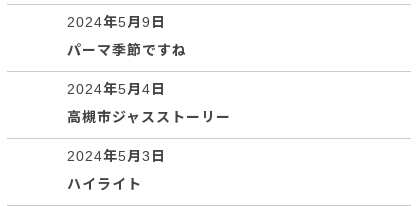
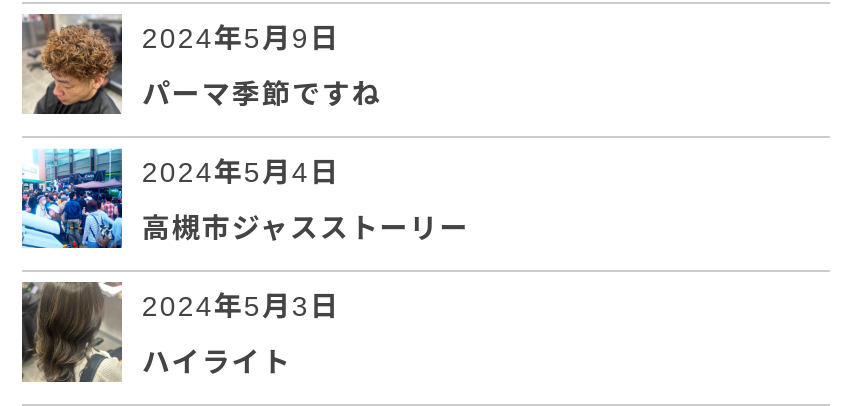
none -> [20,12,124,116] [image]
none -> [20,146,124,250] [image]
none -> [20,280,124,384] [image]

